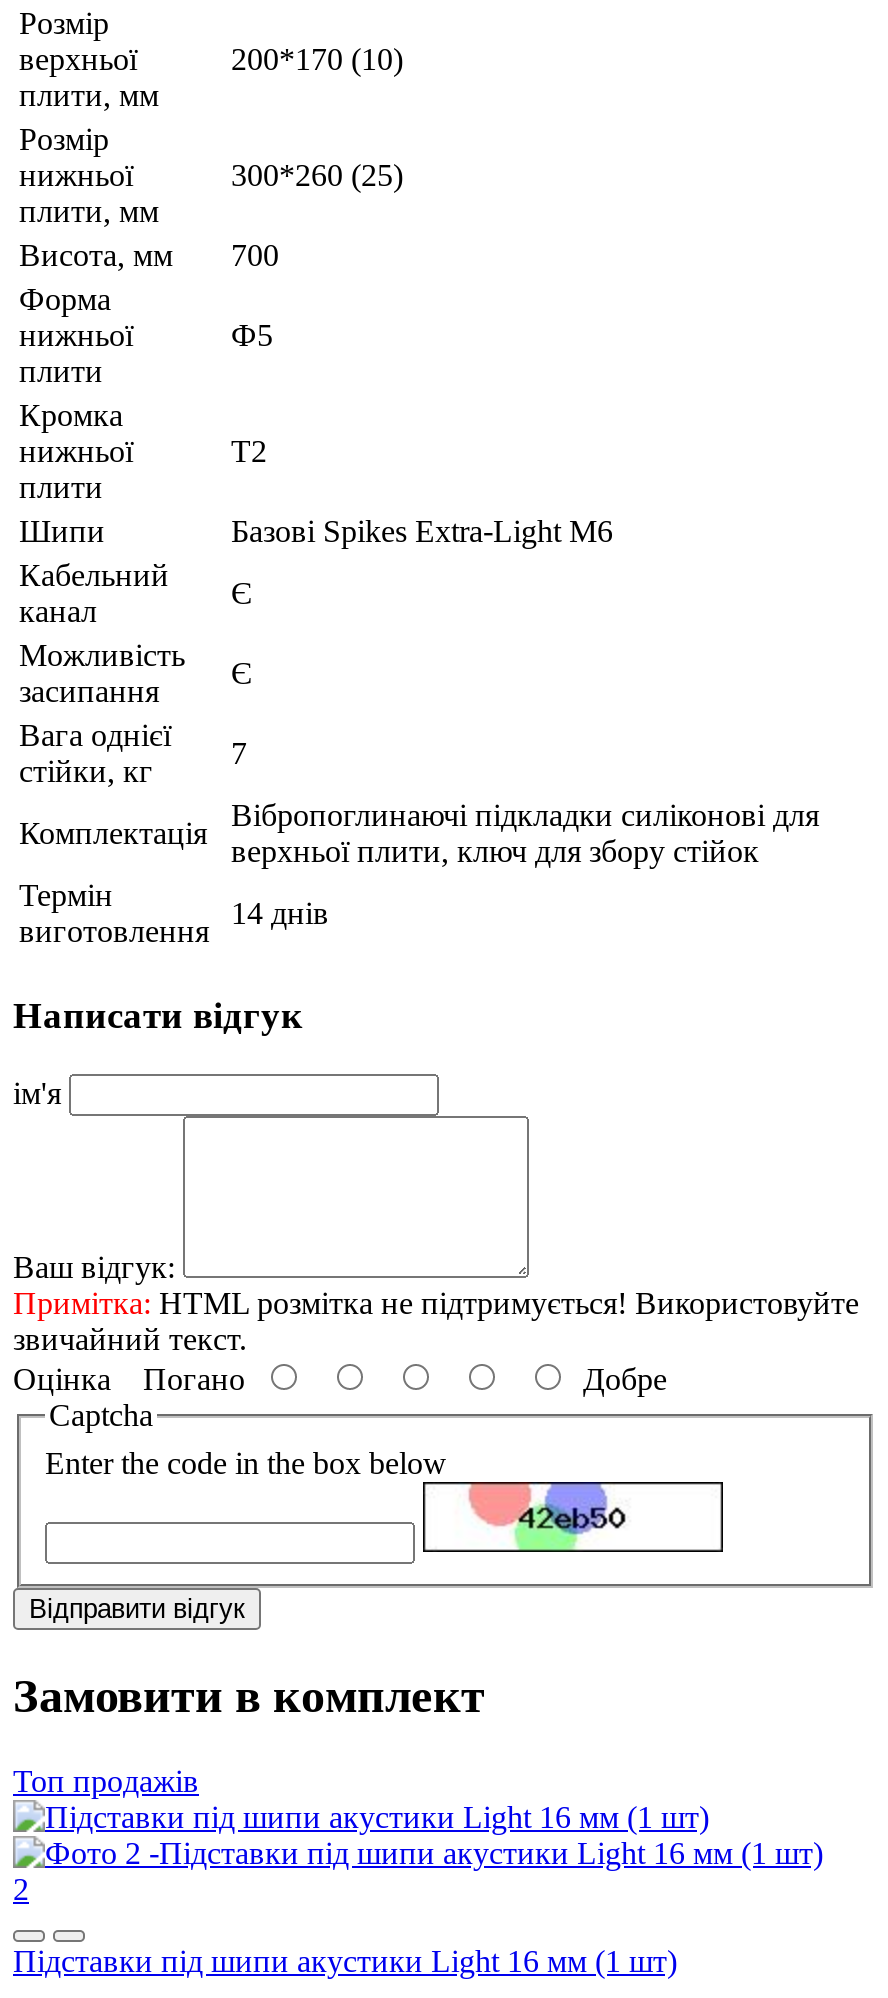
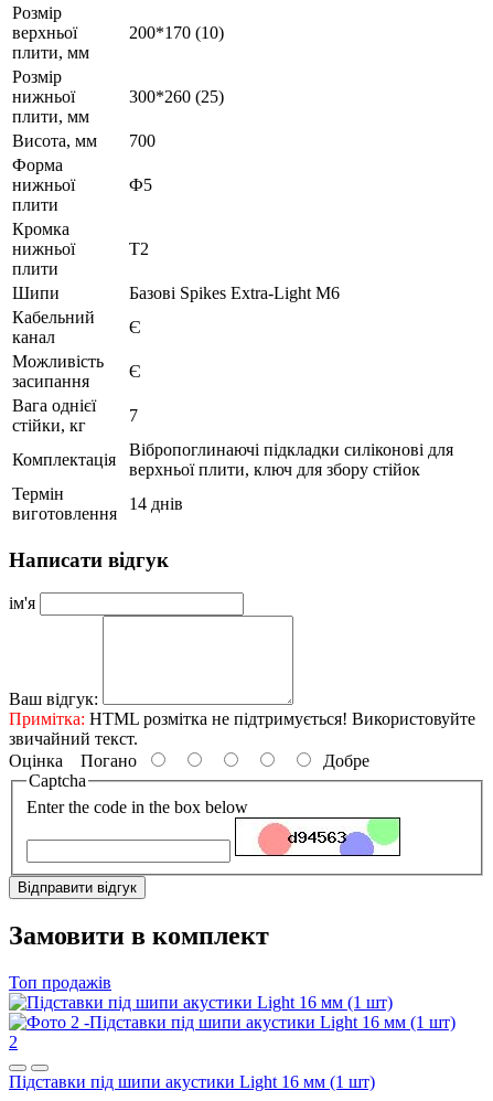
[465,1480,723,1552] [image] -> [257,816,400,856] [image]

